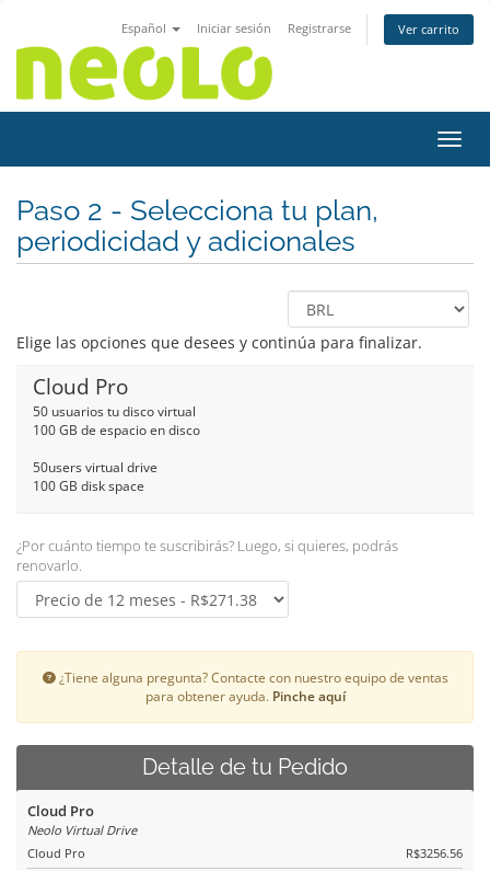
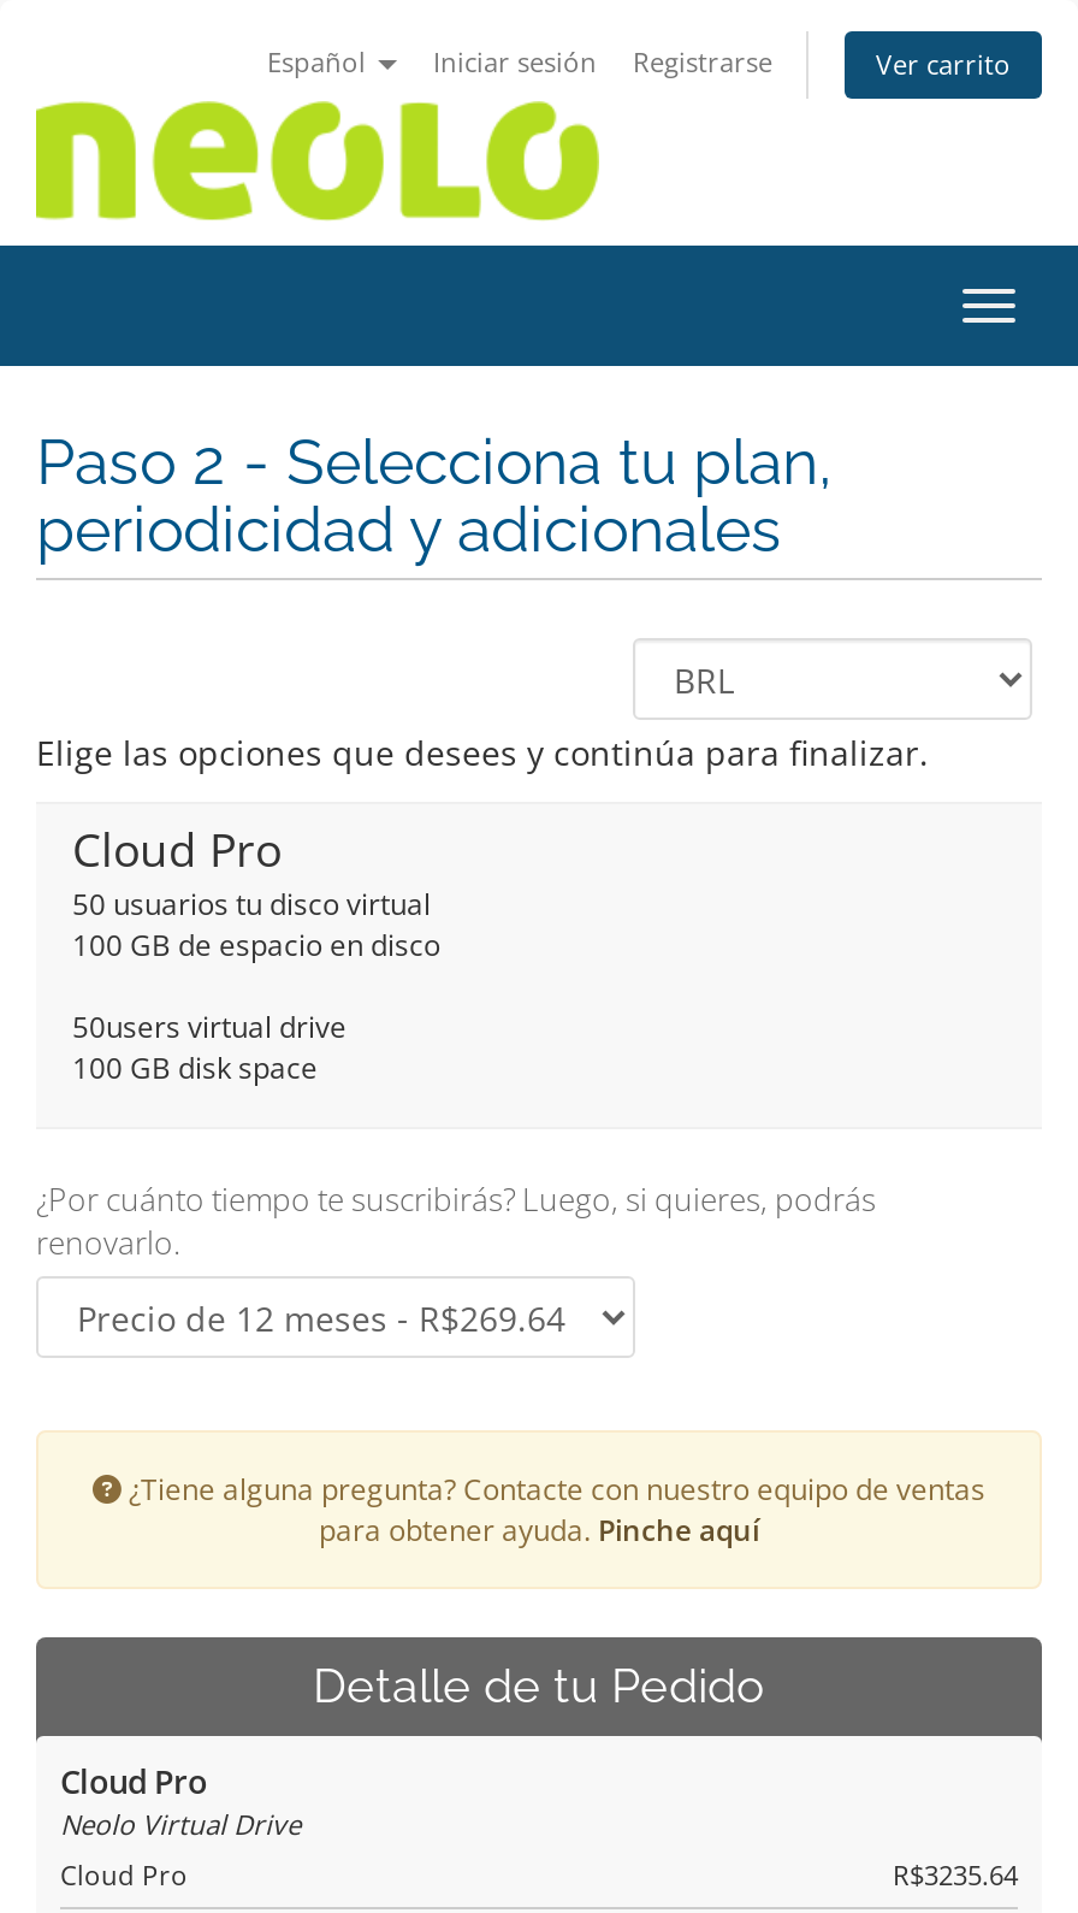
[406,845,463,861] R$3256.56 -> [893,1856,1018,1893] R$3235.64

